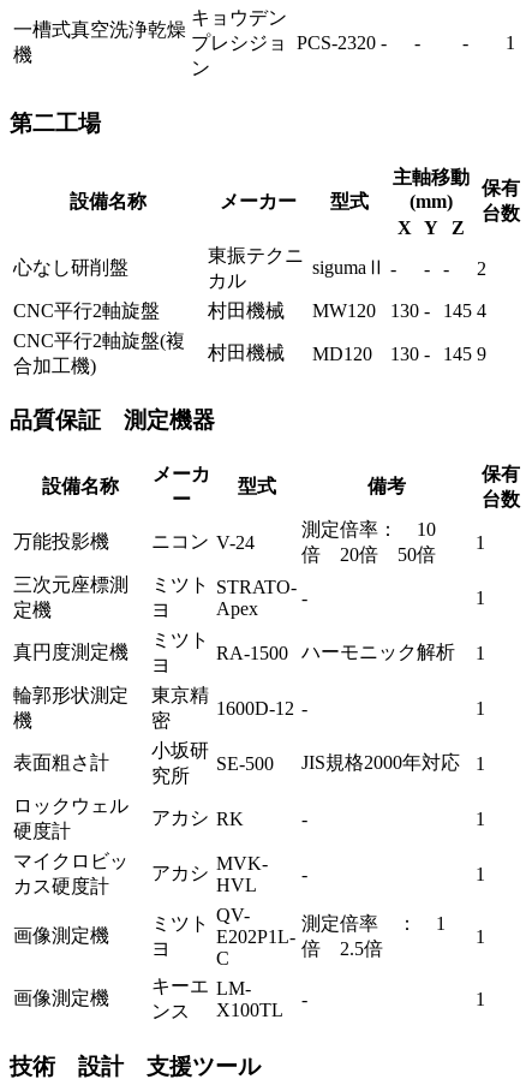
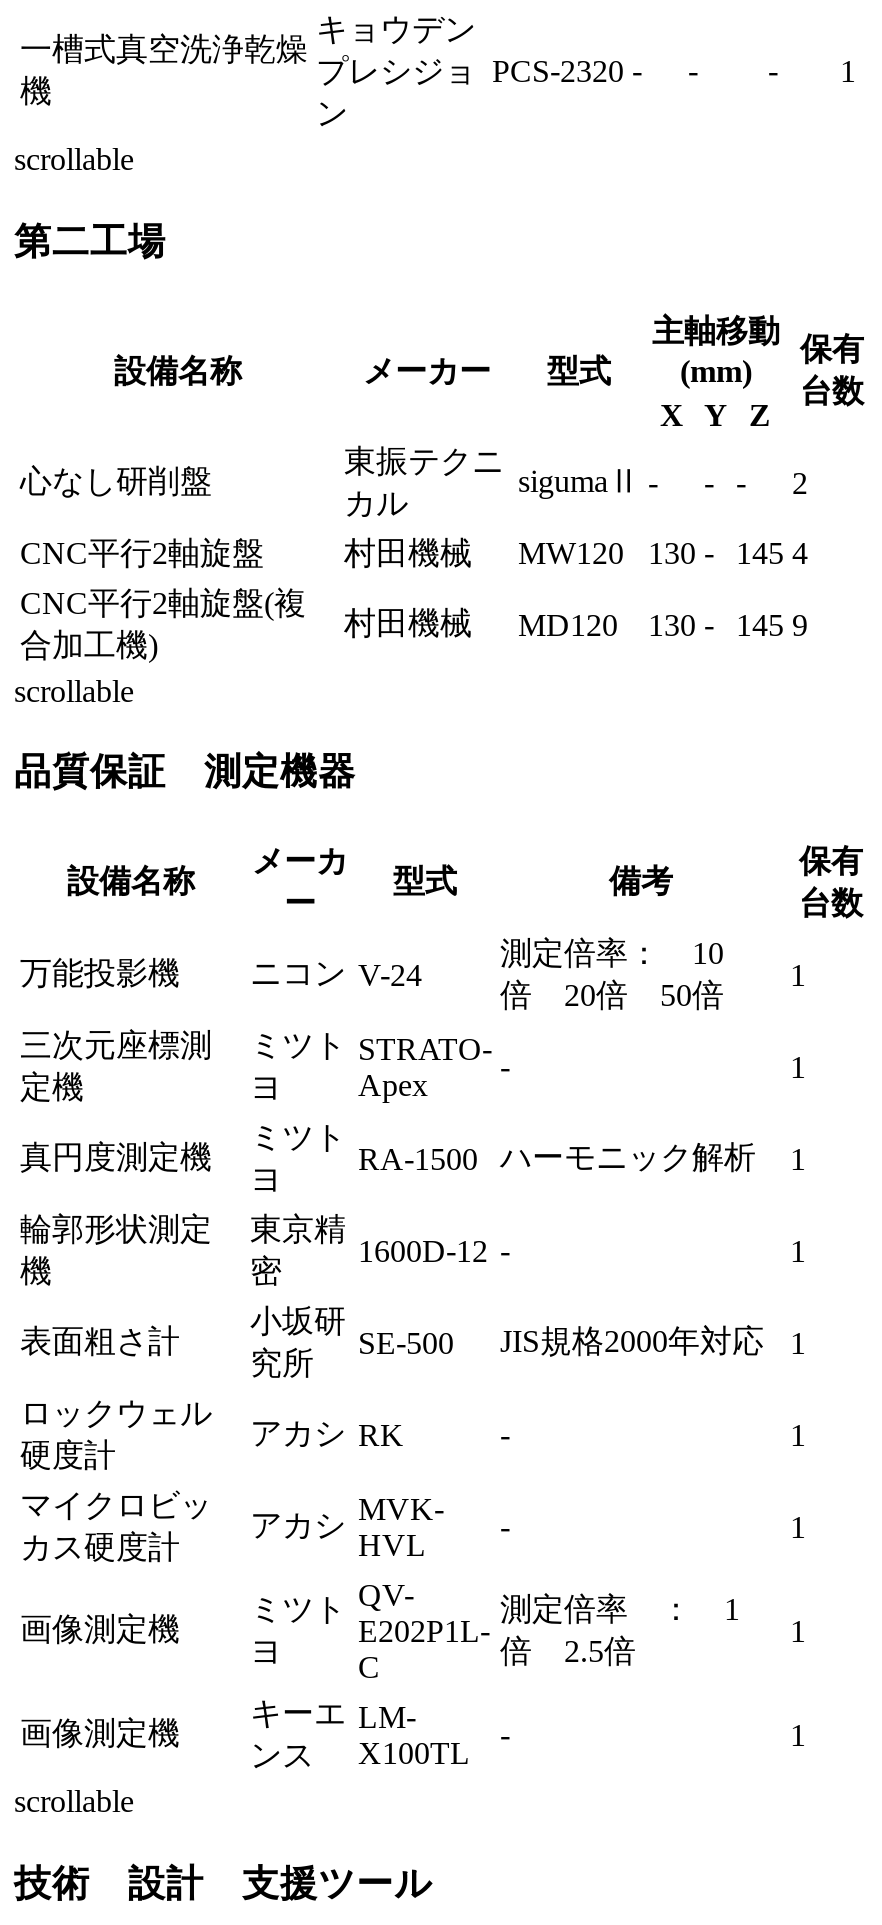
none -> [14,142,134,176] scrollable
none -> [14,673,134,707] scrollable
none -> [14,1784,134,1818] scrollable

